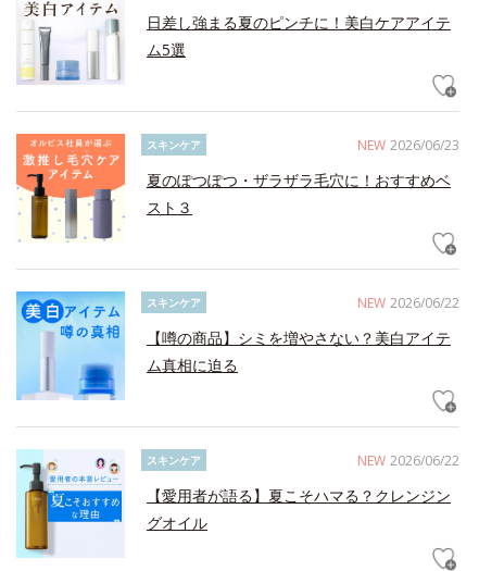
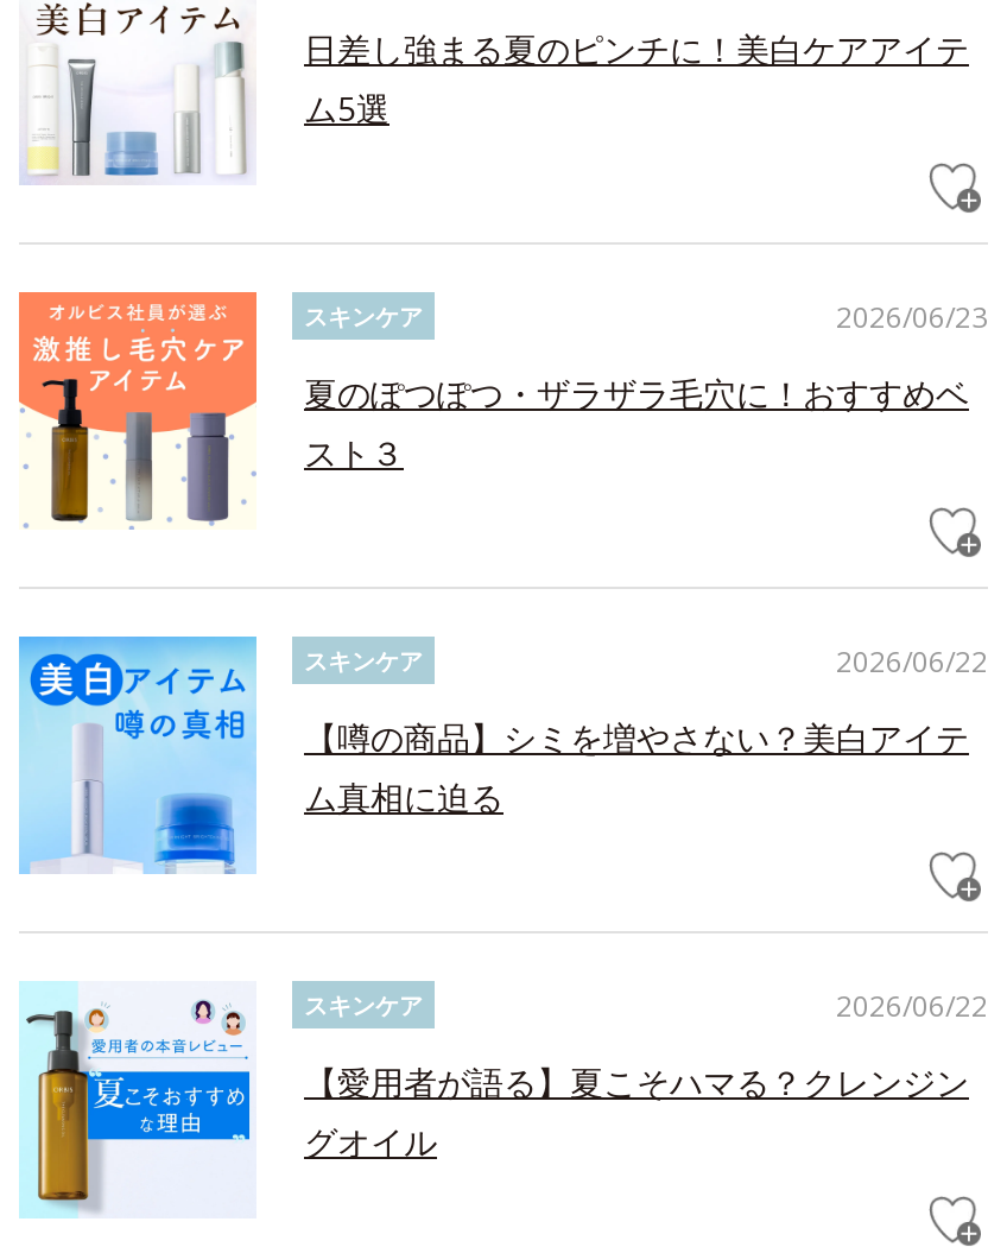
[357,136,459,154] NEW 2026/06/23 -> [836,297,988,337] 2026/06/23
[357,294,459,312] NEW 2026/06/22 -> [836,641,988,682] 2026/06/22
[357,451,459,470] NEW 2026/06/22 -> [836,986,988,1026] 2026/06/22

